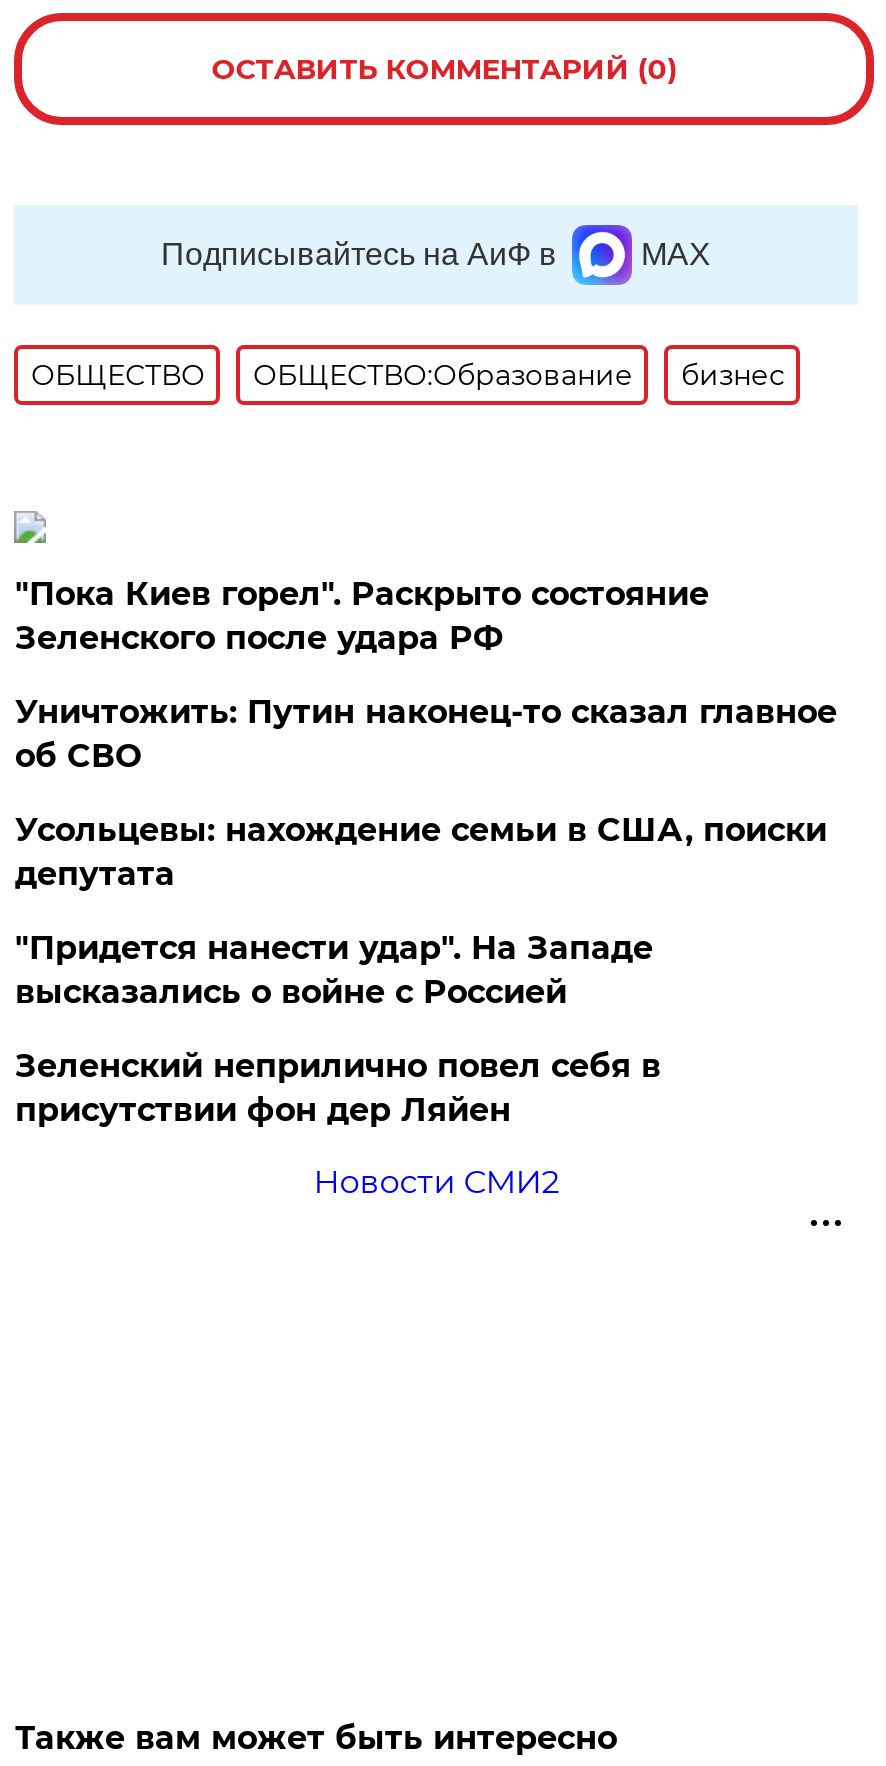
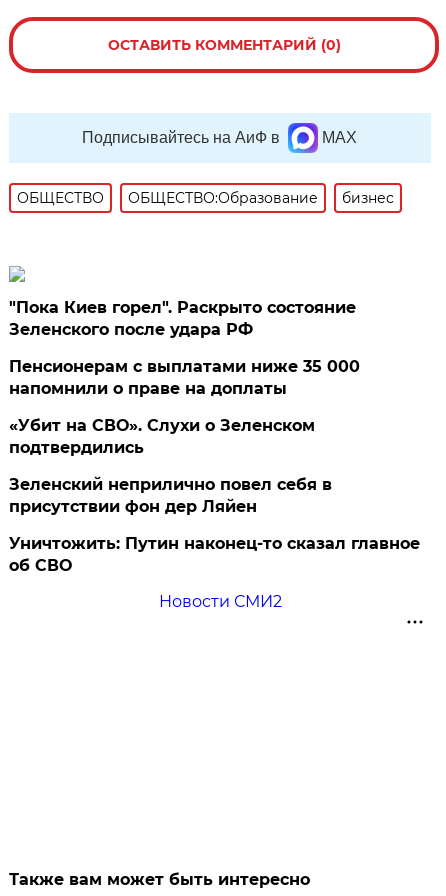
moved [15,693,837,775] -> [9,534,420,575]: Уничтожить: Путин наконец-то сказал главное | об СВО
[15,811,827,1011] Усольцевы: нахождение семьи в США, поиски | депутата | "Придется нанести удар". На Западе | высказались о войне с Россией -> [9,357,360,457] Пенсионерам с выплатами ниже 35 000 | напомнили о праве на доплаты | «Убит на СВО». Слухи о Зеленском | подтвердились
moved [15,1047,661,1129] -> [9,475,332,516]: Зеленский неприлично повел cебя в | присутствии фон дер Ляйен

